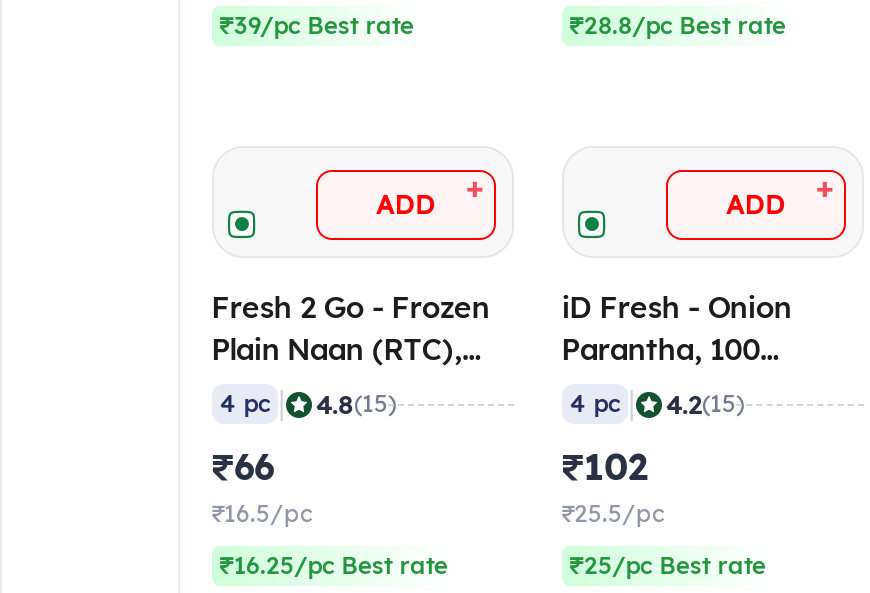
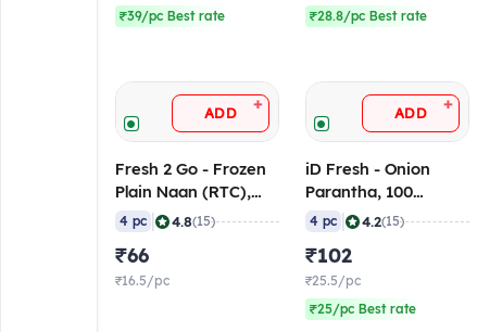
[220,550,448,582] ₹16.25/pc Best rate -> none

